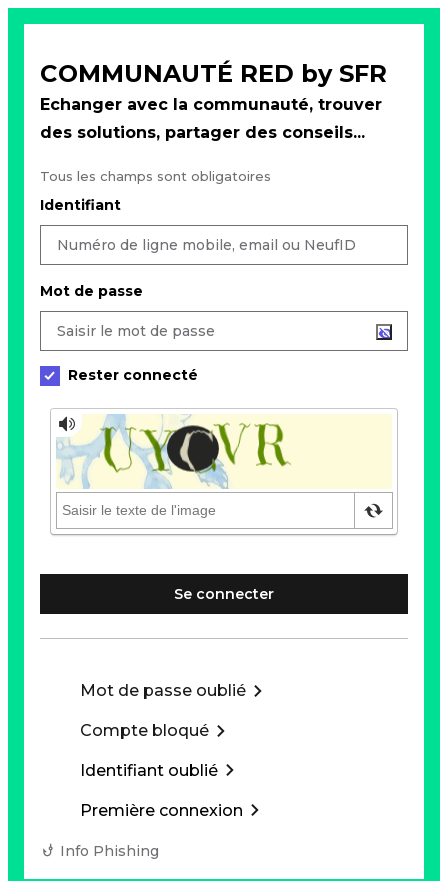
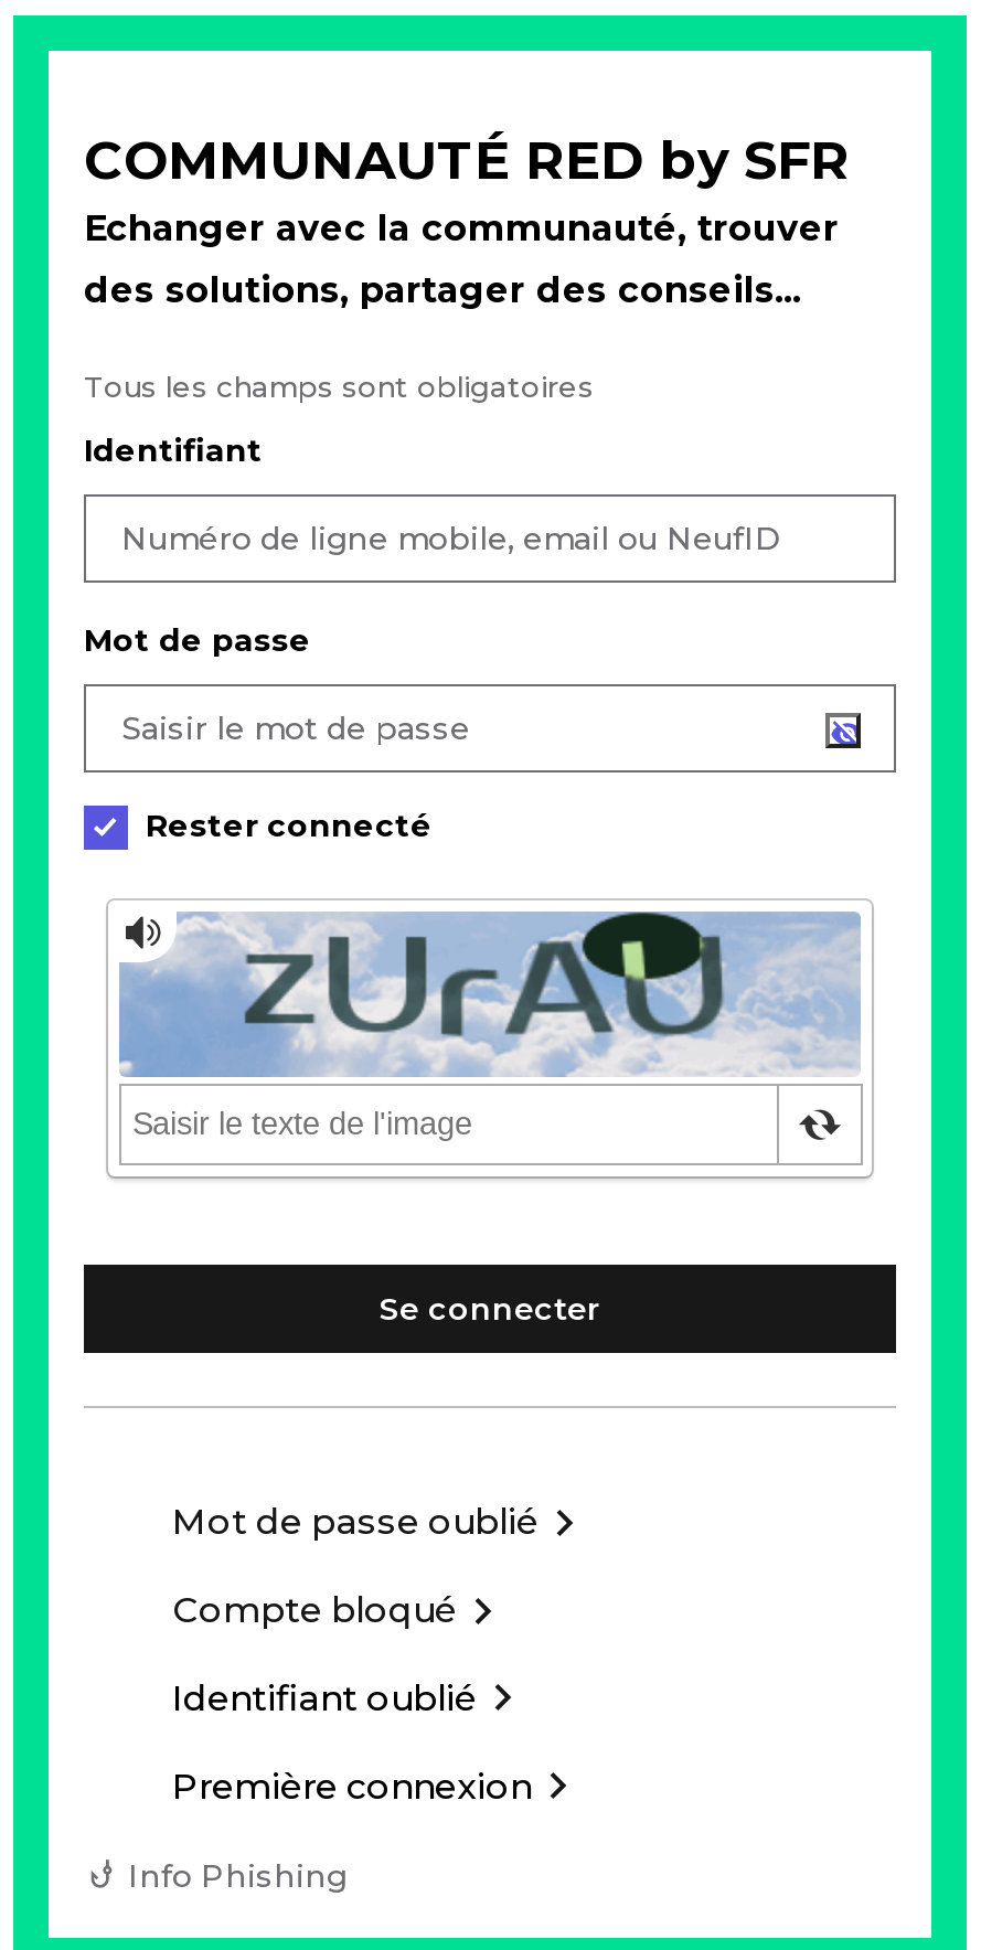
[56,414,391,489] [image] -> [117,909,861,1079] [image]

